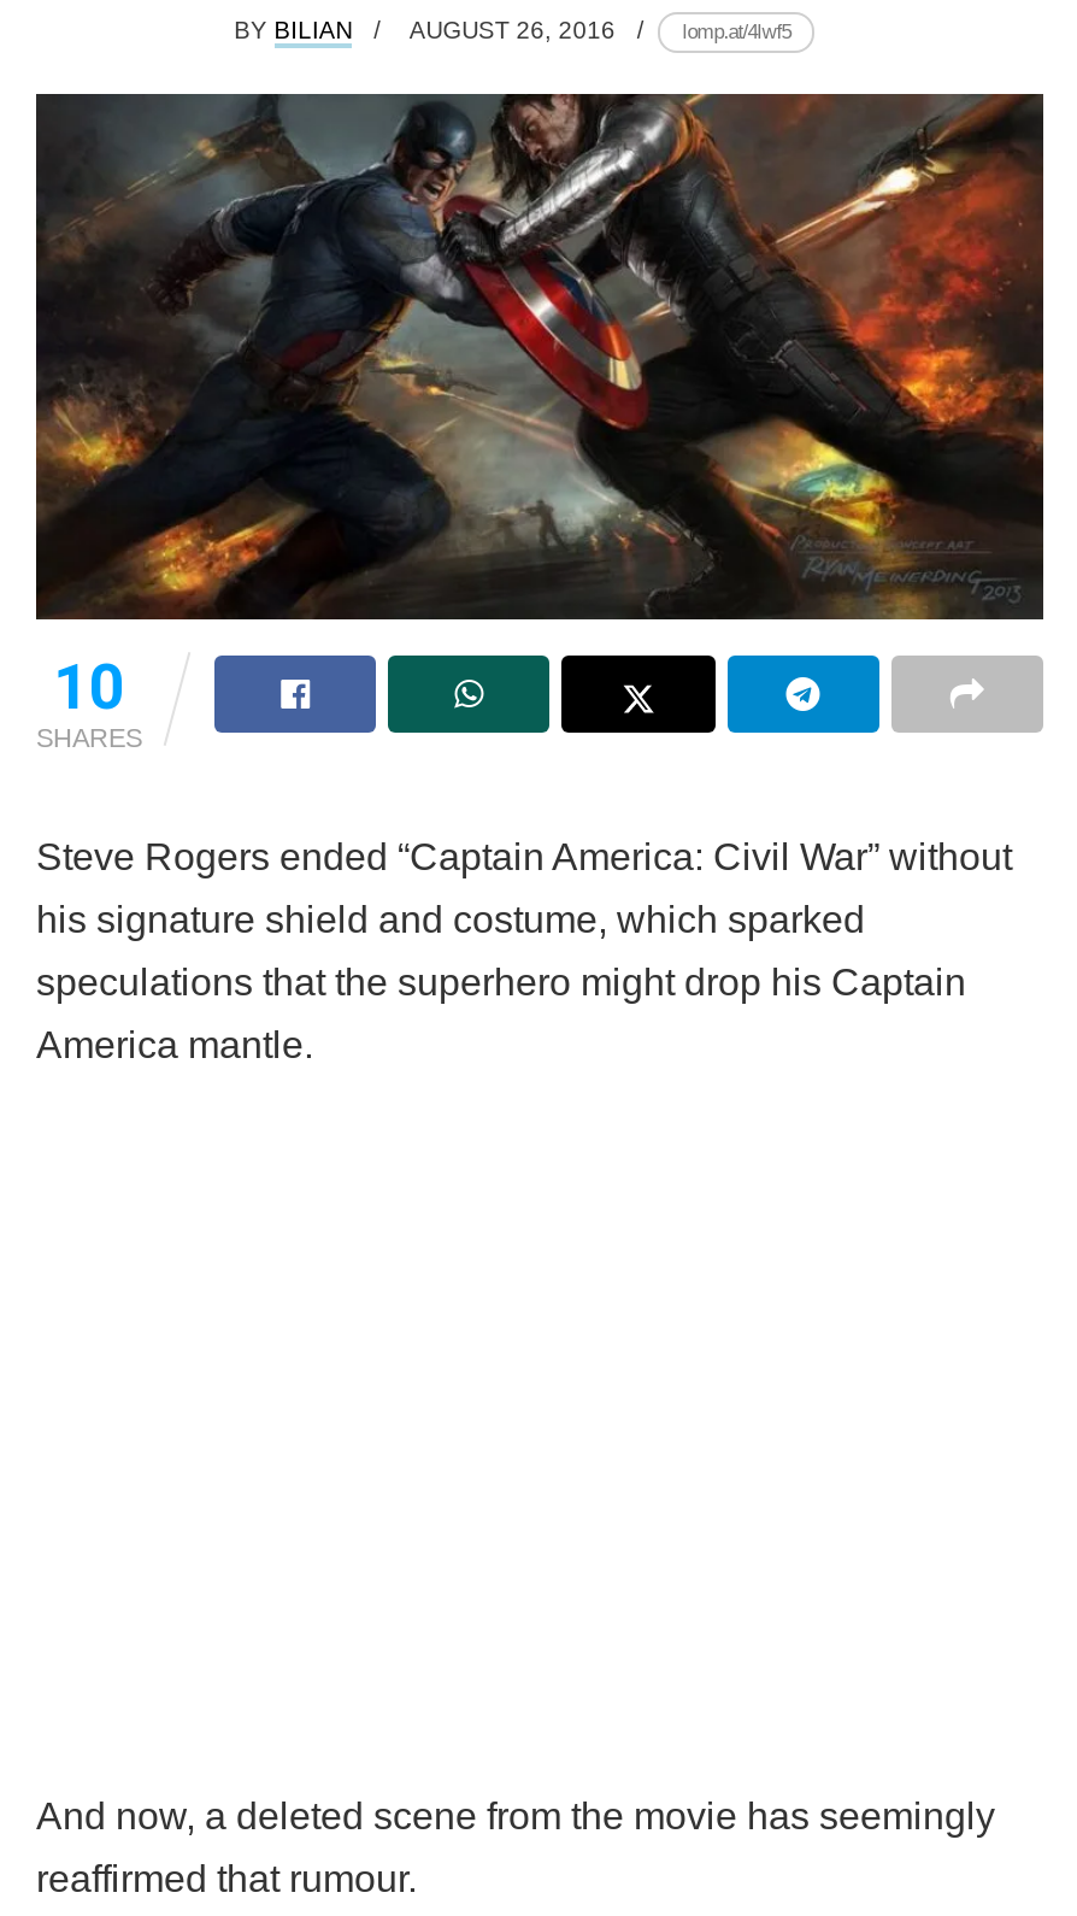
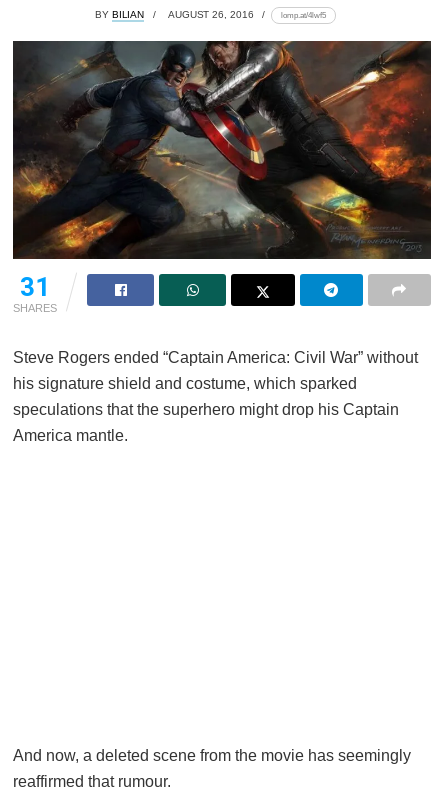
[53,651,125,723] 10 -> [20,272,50,302] 31

